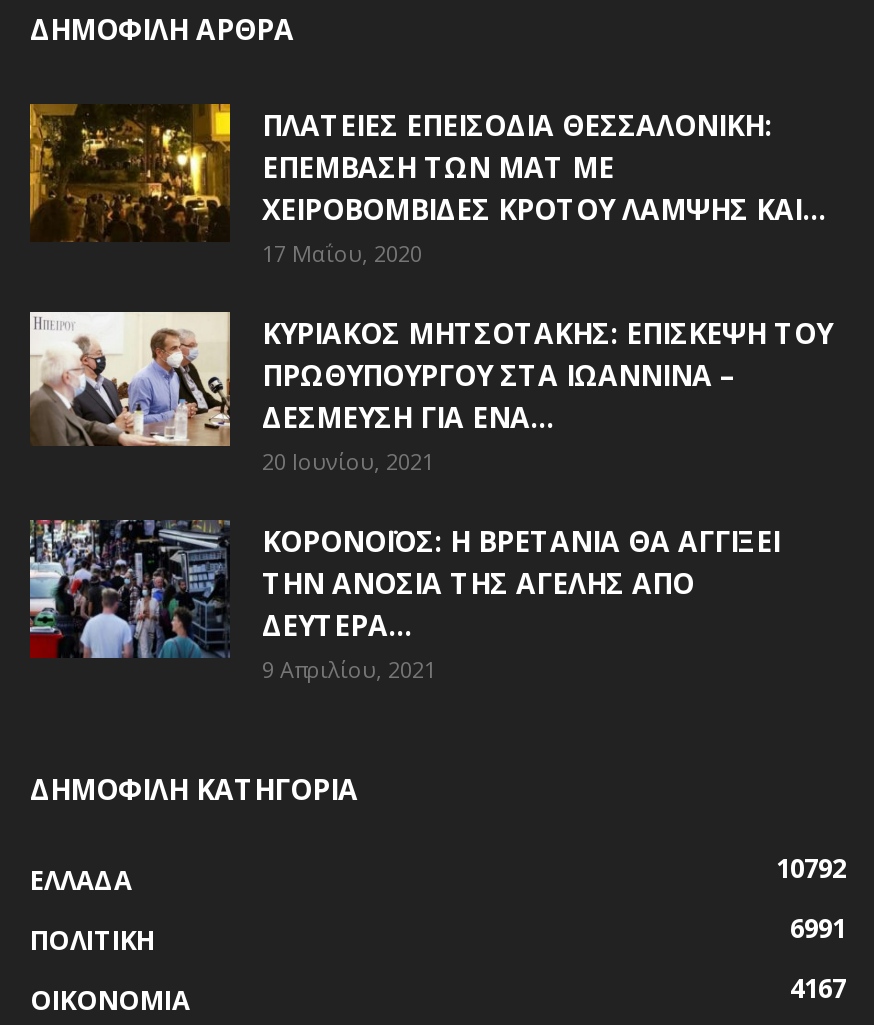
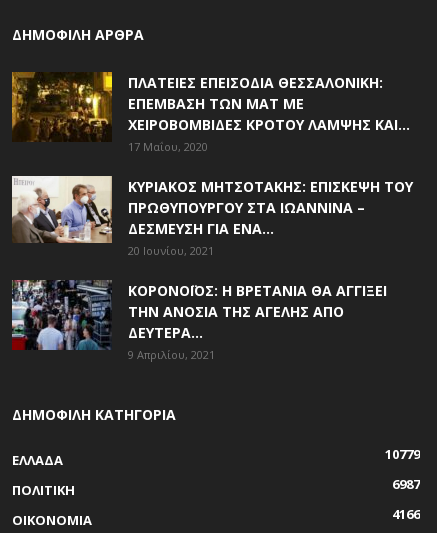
[776,850,846,886] 10792 -> [385,445,420,463] 10779
[790,910,846,946] 6991 -> [392,475,420,493] 6987
[790,970,846,1006] 4167 -> [392,505,420,523] 4166

